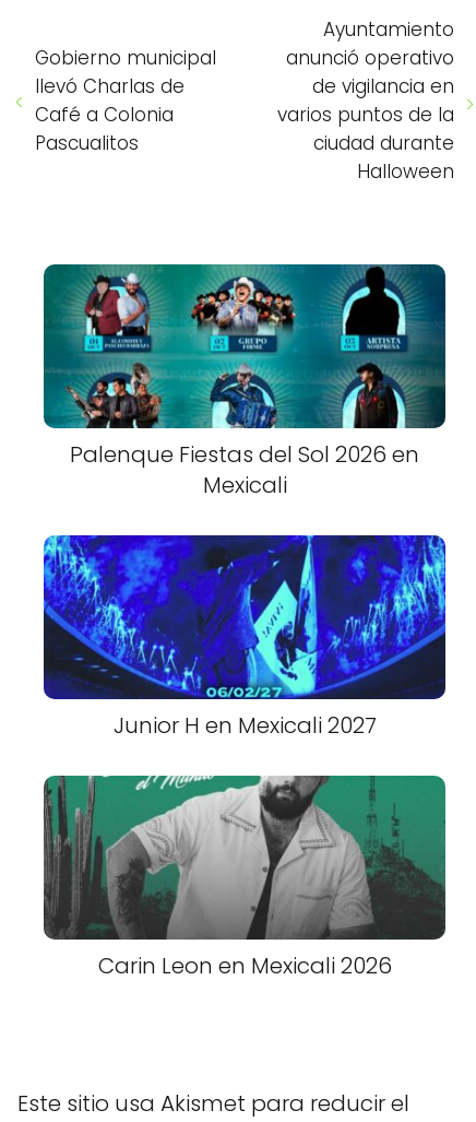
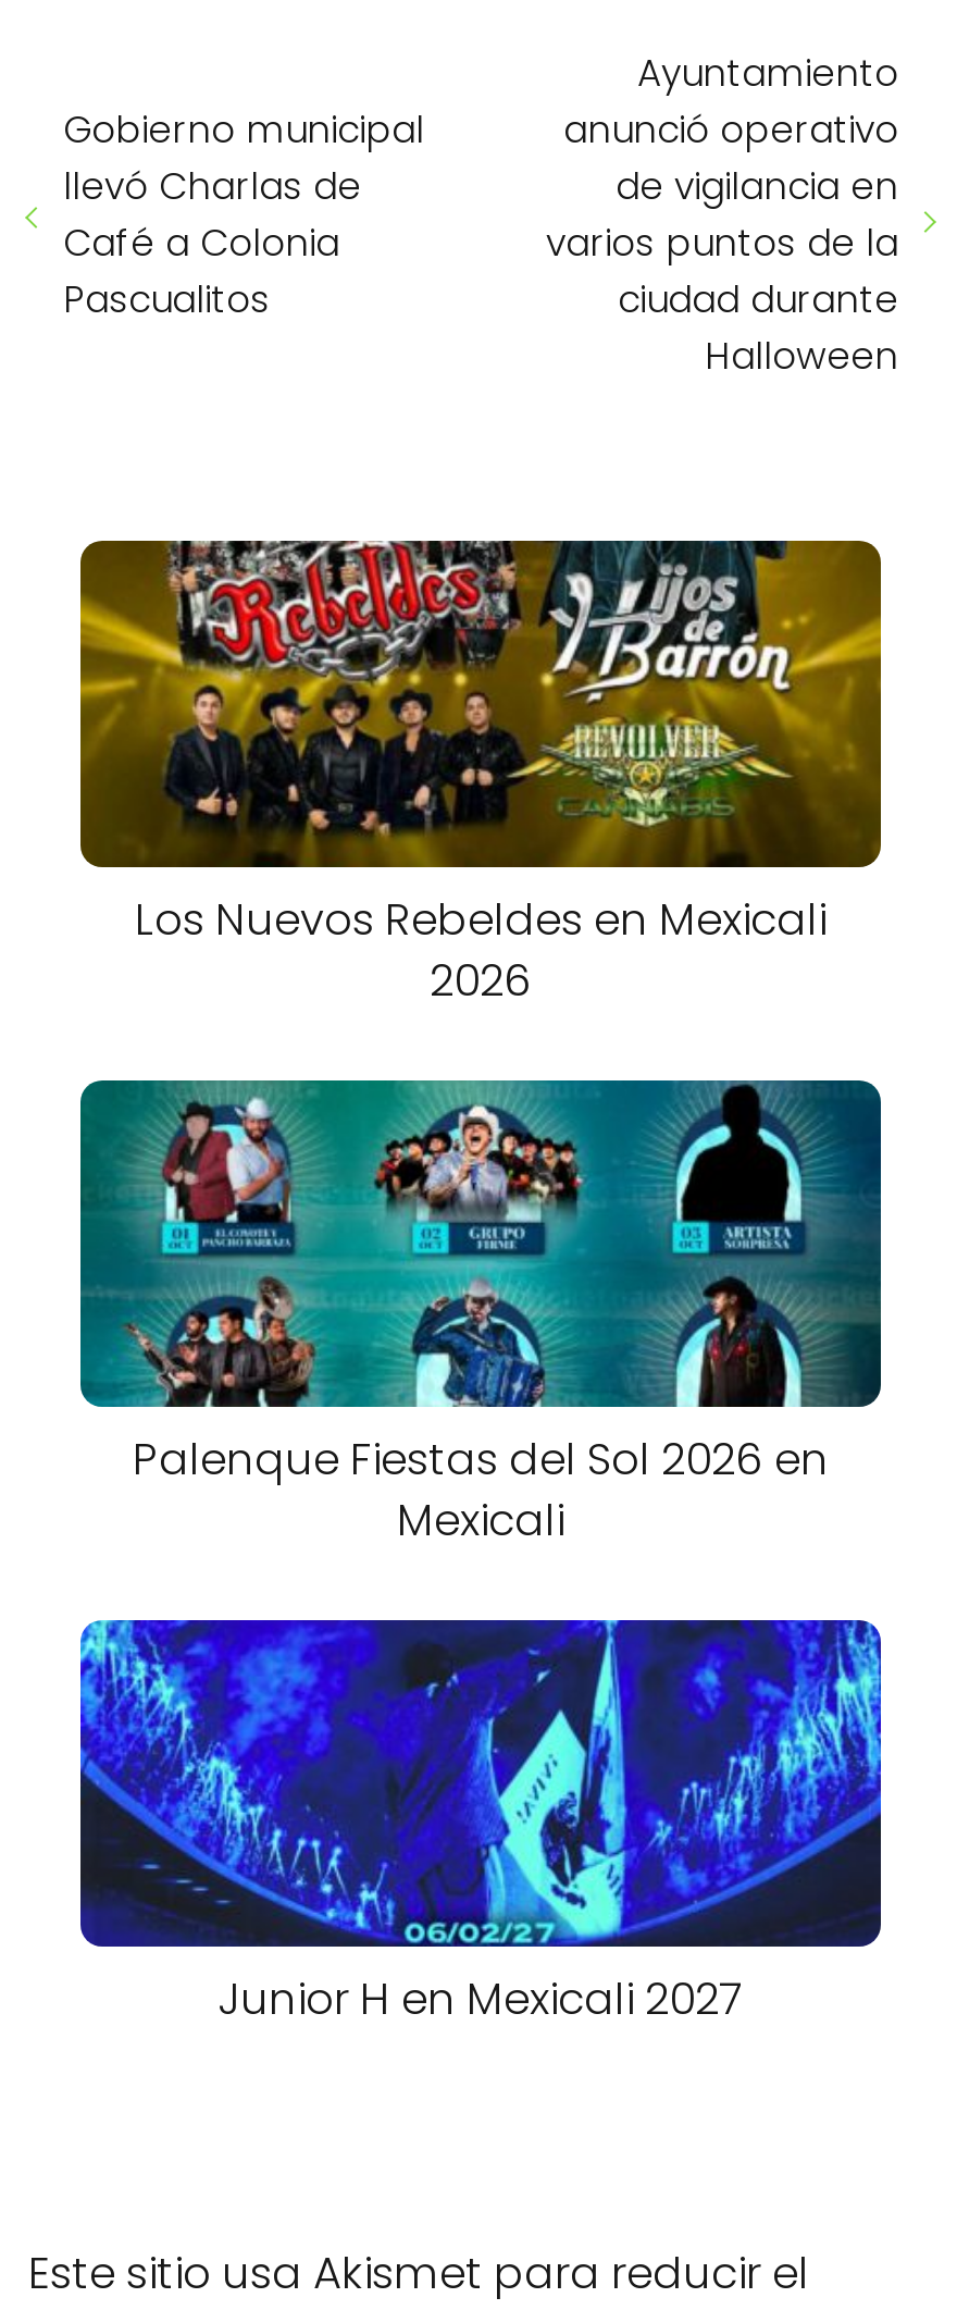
none -> [78,539,883,1011] [image] | Los Nuevos Rebeldes en Mexicali | 2026
moved [44,263,447,741] -> [80,1078,883,2029]: [image] | Palenque Fiestas del Sol 2026 en | Mexicali | Junior H en Mexicali 2027
[43,775,447,981] [image] | Carin Leon en Mexicali 2026 -> none

